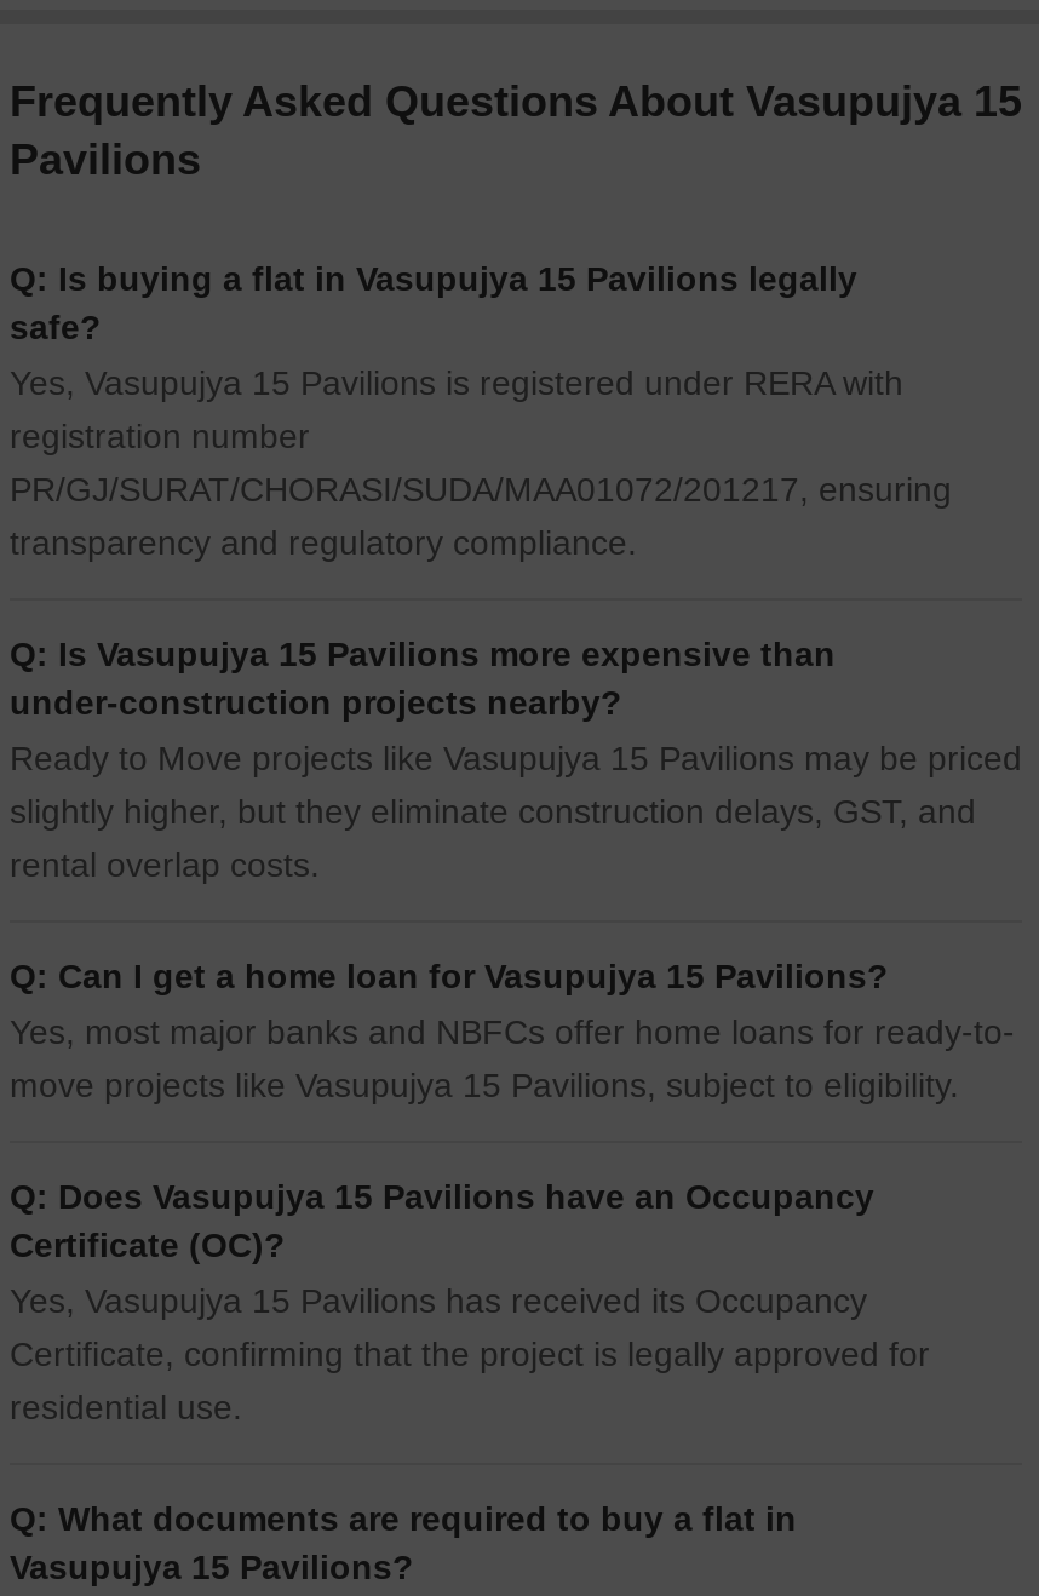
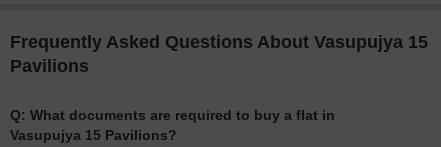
[10,260,1022,1427] Q: Is buying a flat in Vasupujya 15 Pavilions legally | safe? | Yes, Vasupujya 15 Pavilions is registered under RERA with | registration number | PR/GJ/SURAT/CHORASI/SUDA/MAA01072/201217, ensuring | transparency and regulatory compliance. | Q: Is Vasupujya 15 Pavilions more expensive than | under-construction projects nearby? | Ready to Move projects like Vasupujya 15 Pavilions may be priced | slightly higher, but they eliminate construction delays, GST, and | rental overlap costs. | Q: Can I get a home loan for Vasupujya 15 Pavilions? | Yes, most major banks and NBFCs offer home loans for ready-to- | move projects like Vasupujya 15 Pavilions, subject to eligibility. | Q: Does Vasupujya 15 Pavilions have an Occupancy | Certificate (OC)? | Yes, Vasupujya 15 Pavilions has received its Occupancy | Certificate, confirming that the project is legally approved for | residential use. -> none

